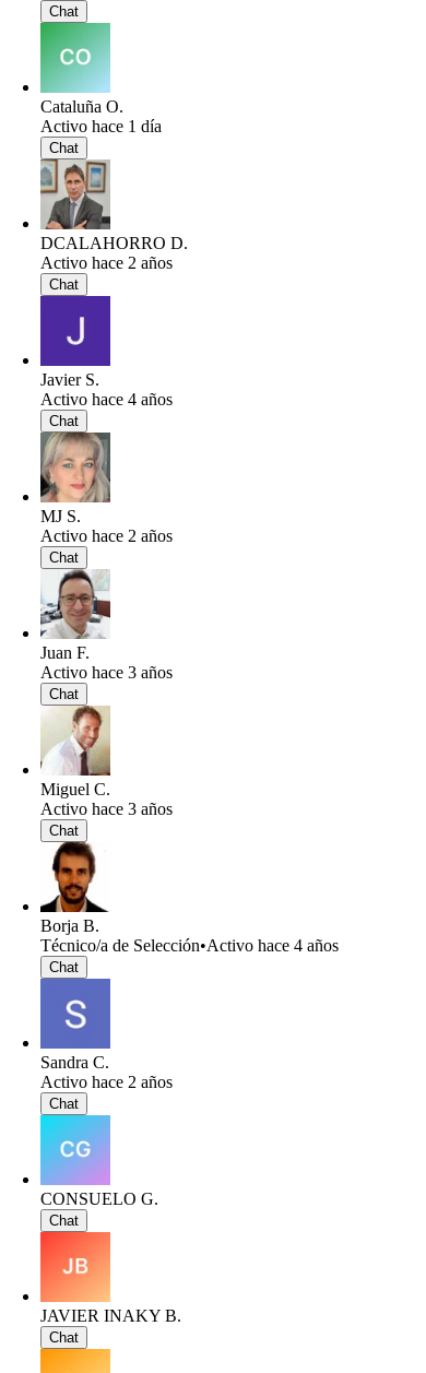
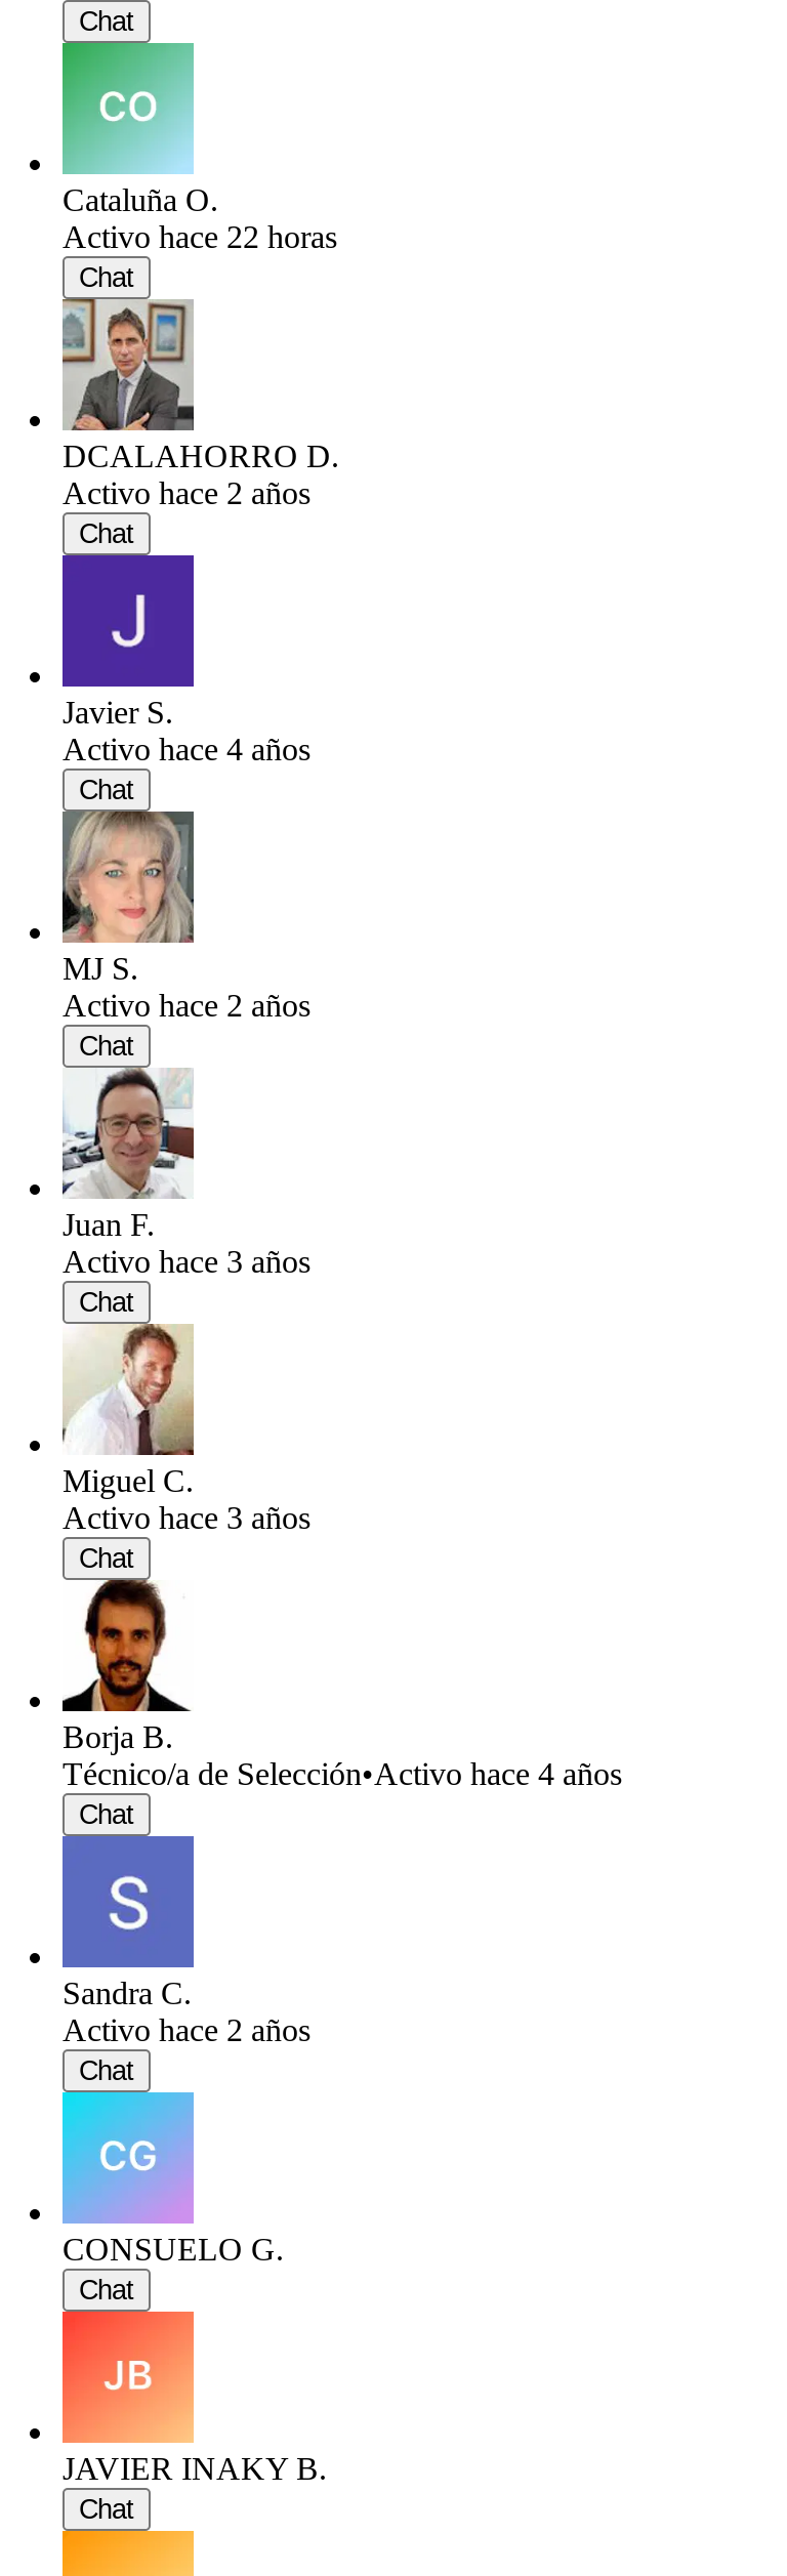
[40,117,162,135] Activo hace 1 día -> [63,219,337,254] Activo hace 22 horas

